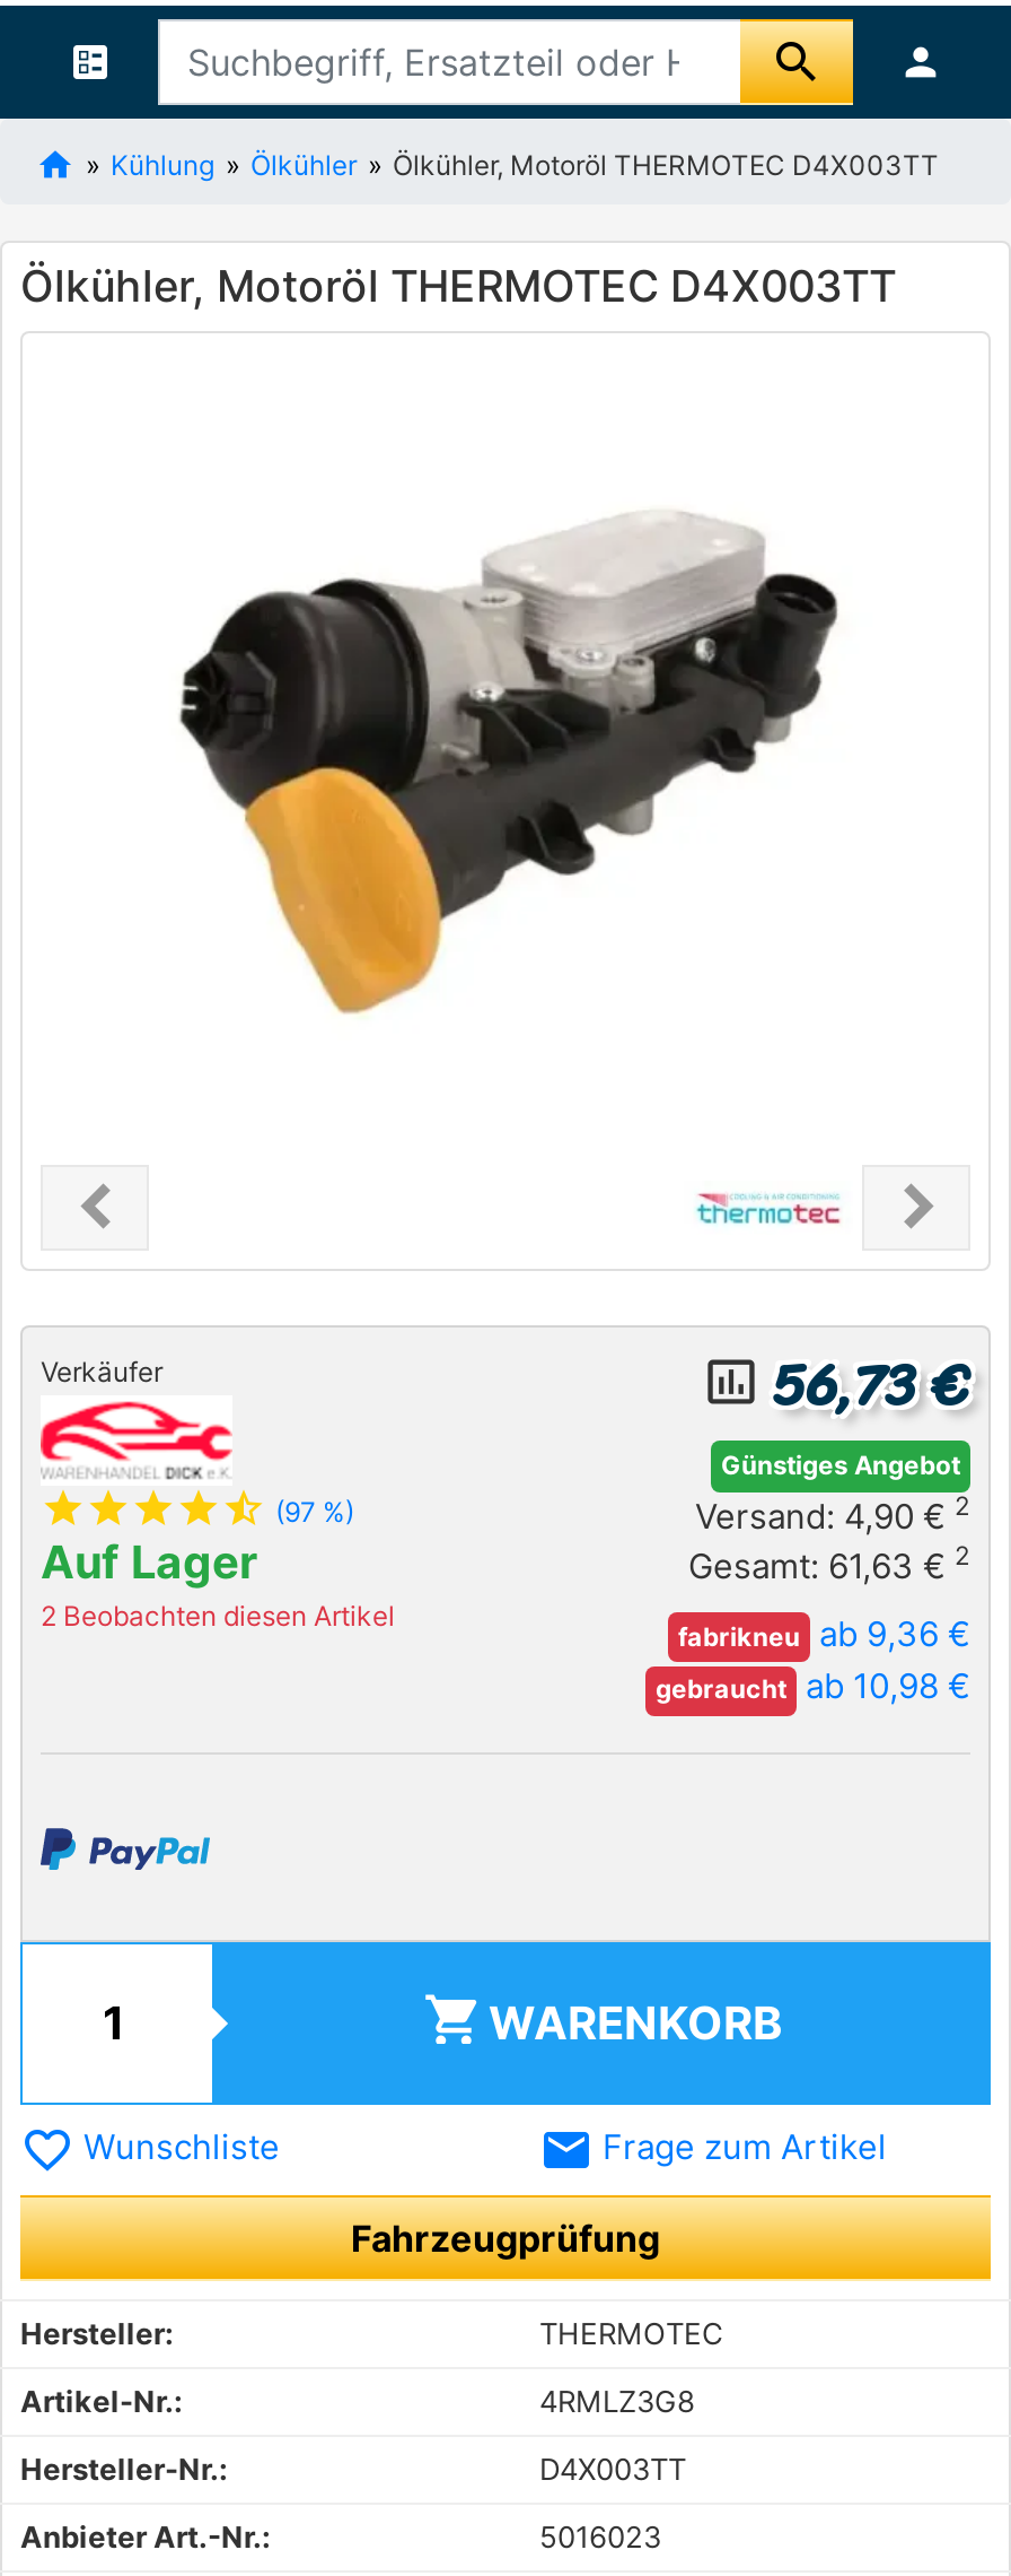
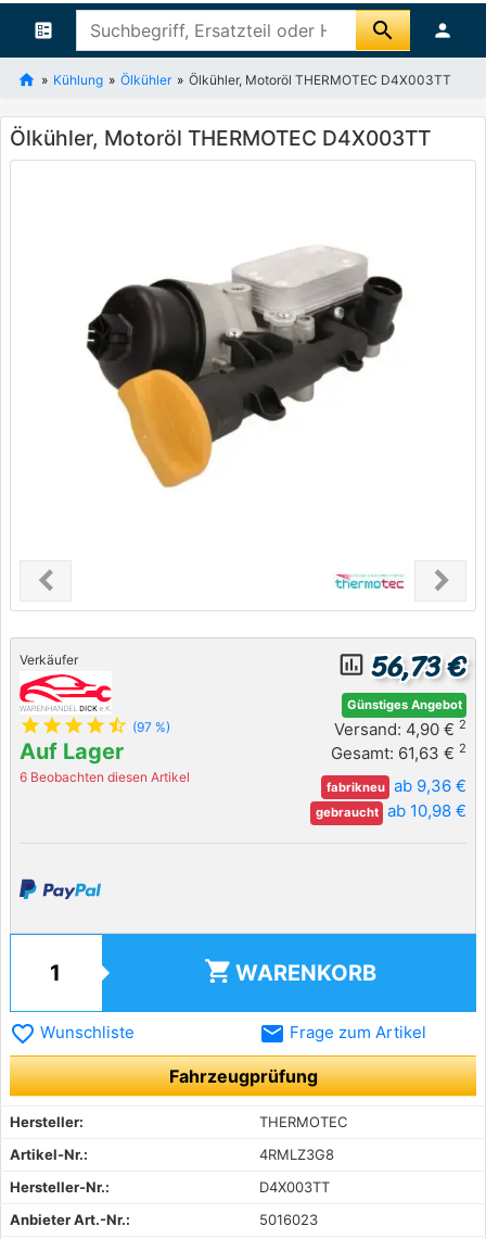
[41,1599,395,1633] 2 Beobachten diesen Artikel -> [20,769,190,785] 6 Beobachten diesen Artikel

